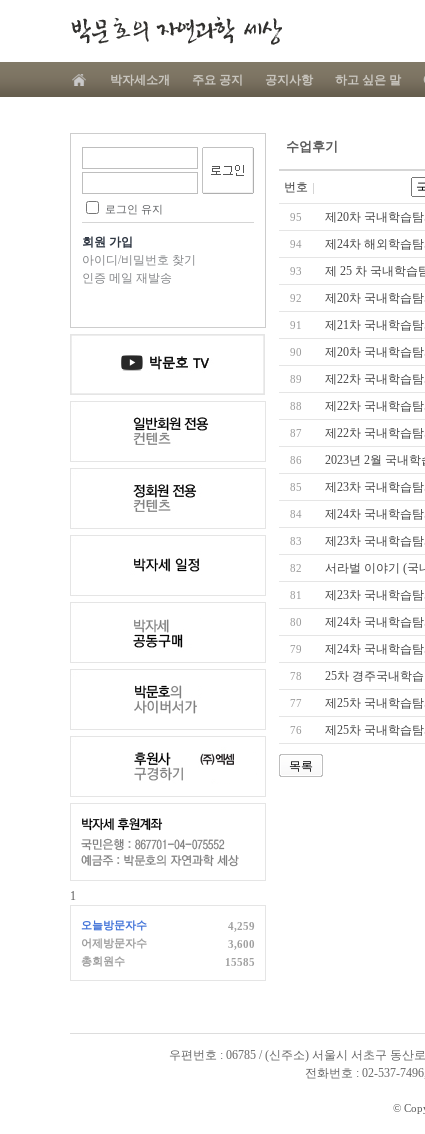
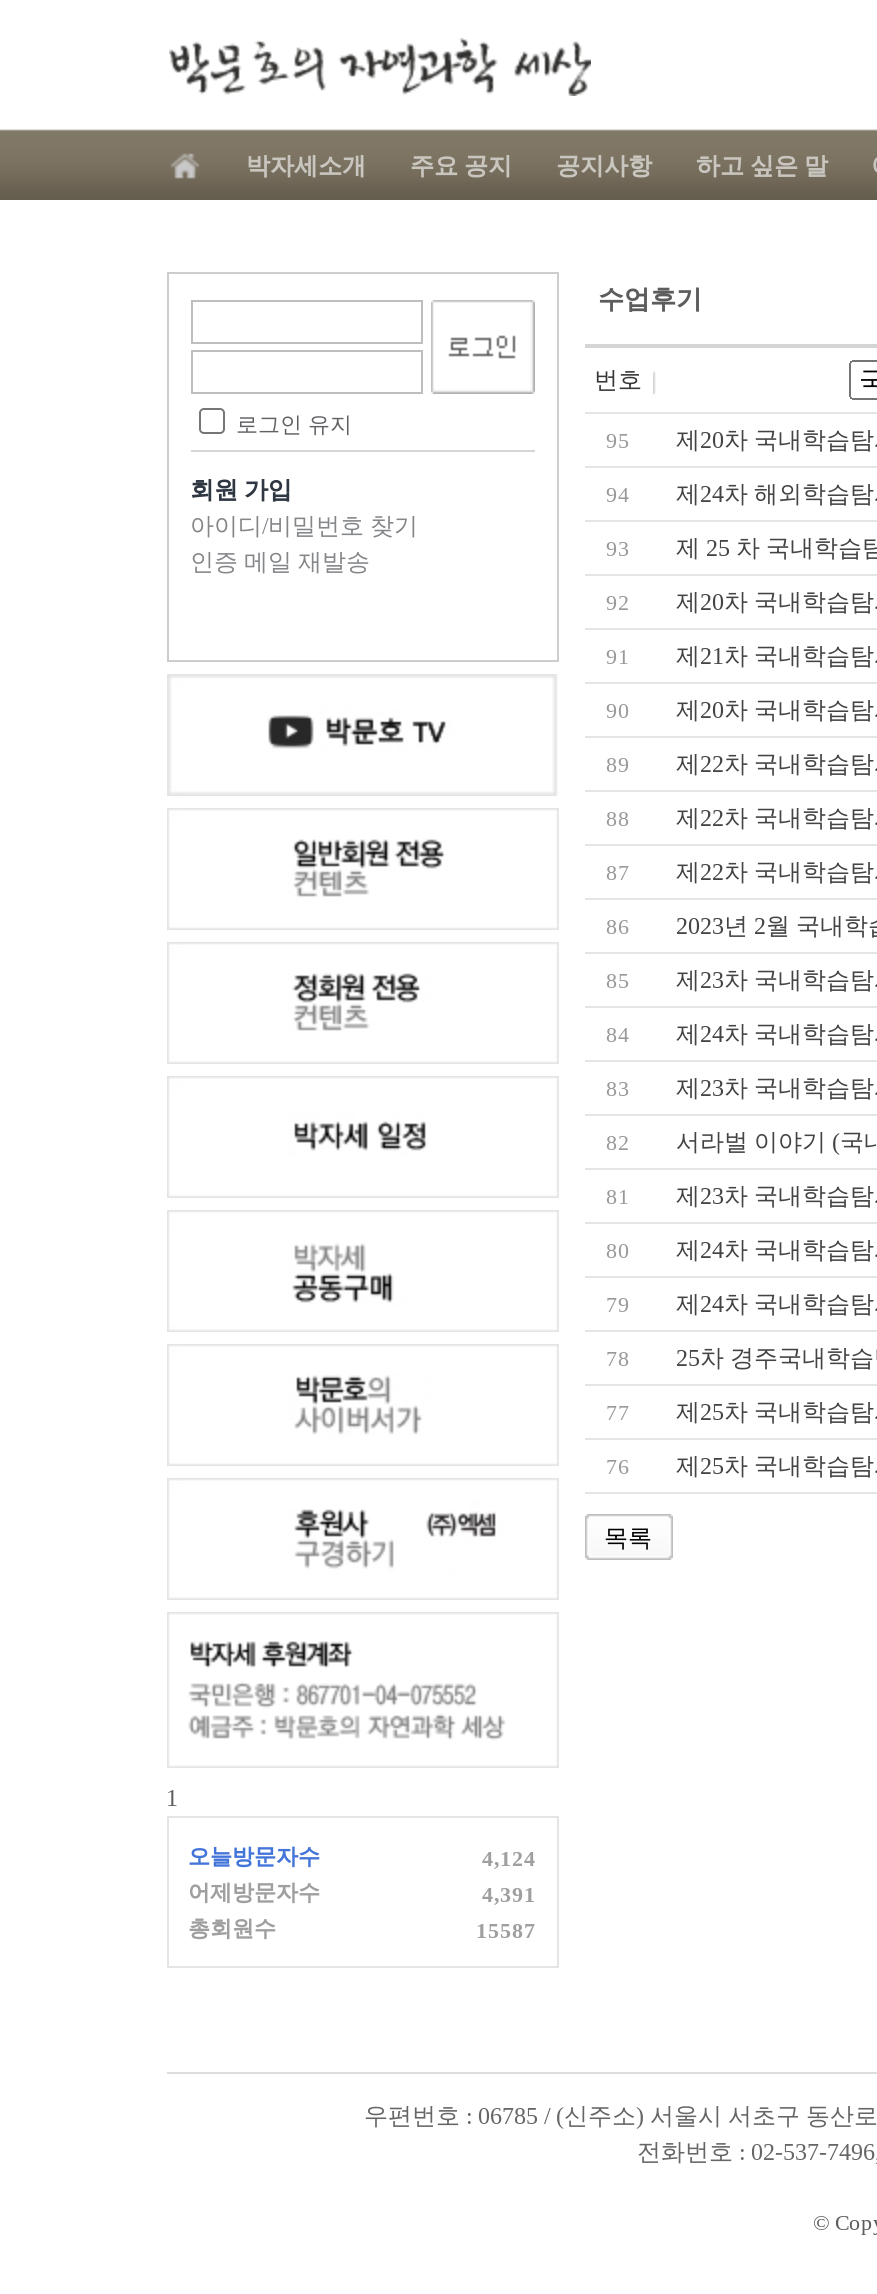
[227,920,254,932] 4,259 -> [482,1846,536,1870] 4,124
[227,938,254,950] 3,600 -> [482,1882,536,1906] 4,391
[224,956,254,968] 15585 -> [476,1918,536,1942] 15587

